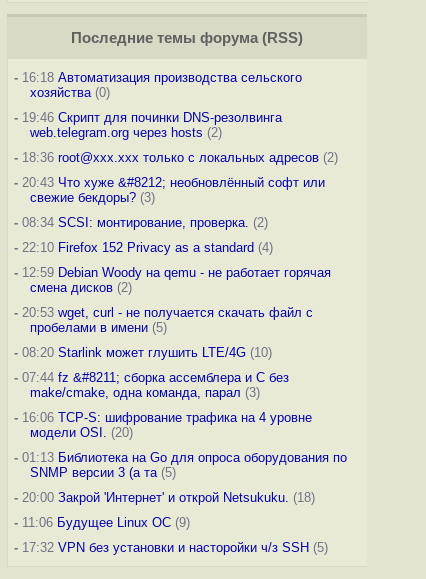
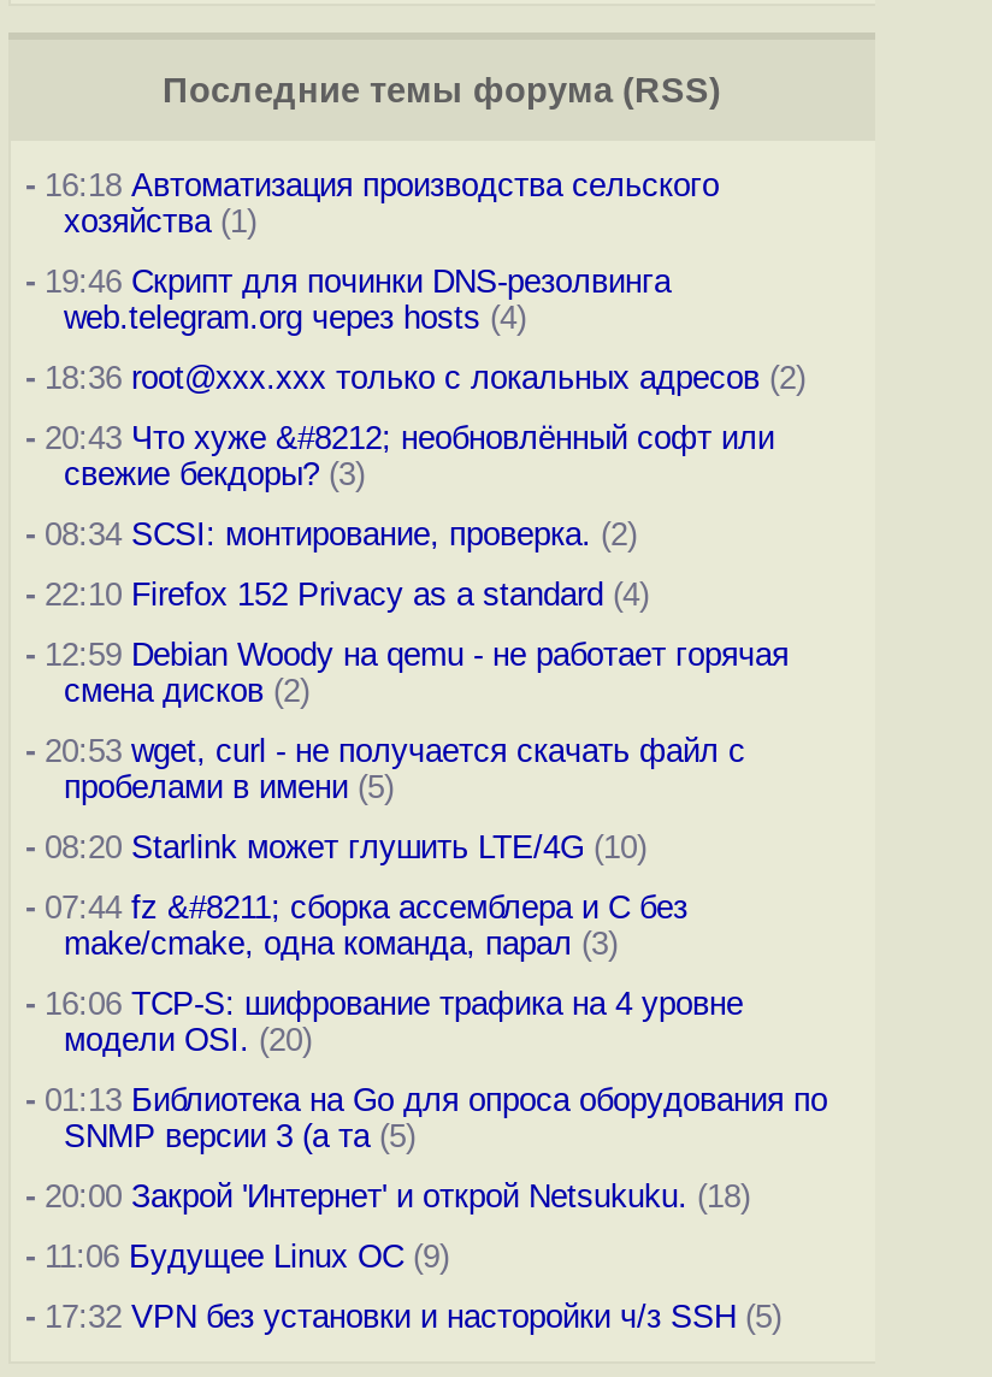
[30,85,110,100] хозяйства (0) -> [64,203,256,240] хозяйства (1)
[30,125,222,140] web.telegram.org через hosts (2) -> [64,300,526,336] web.telegram.org через hosts (4)

